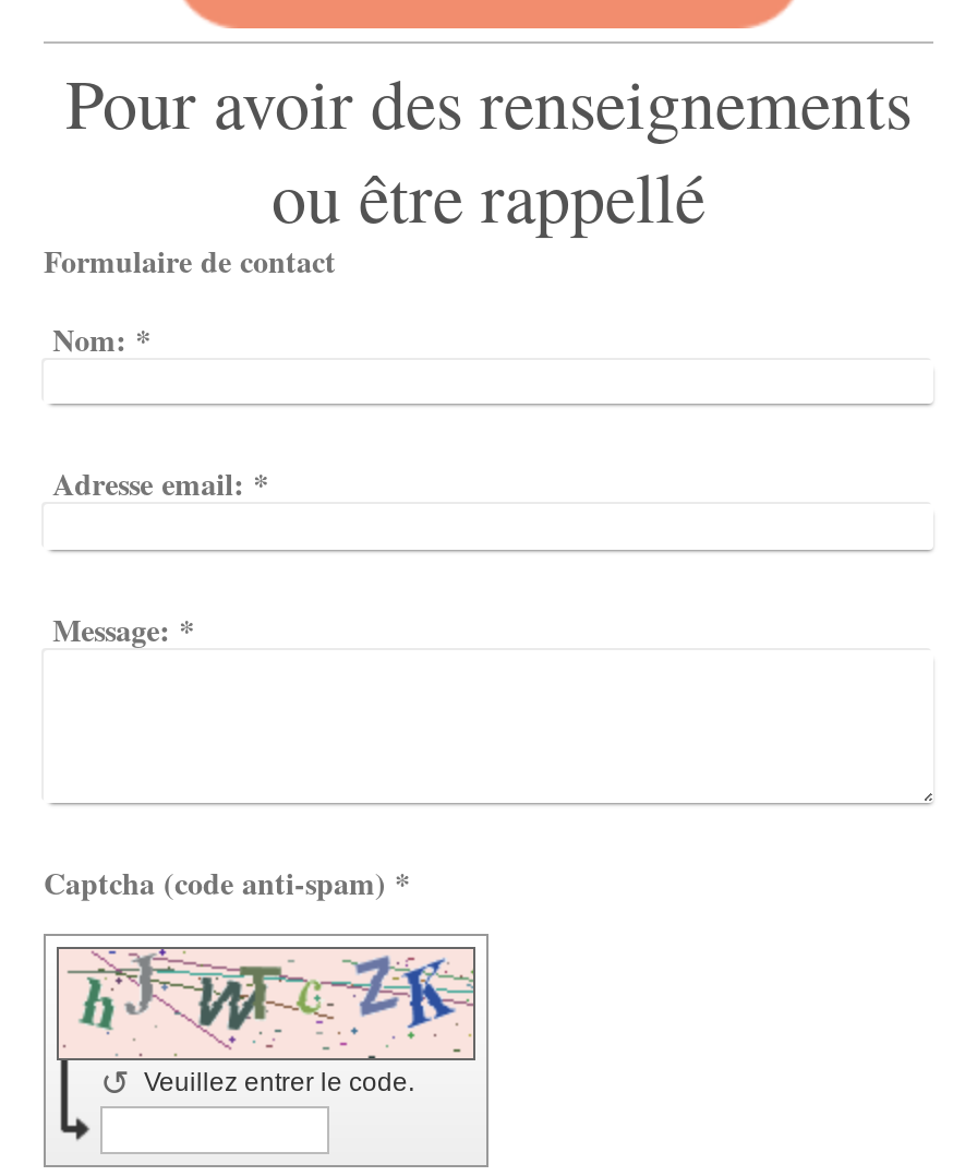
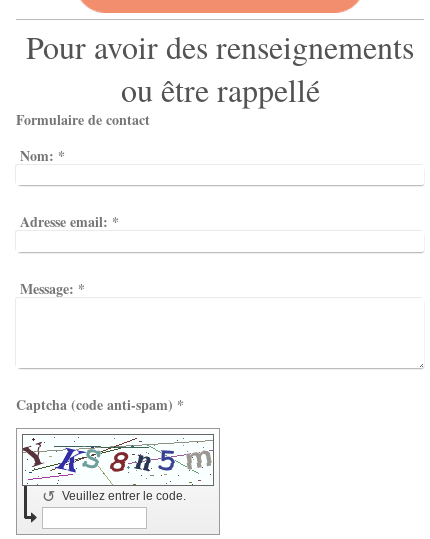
[57,947,475,1060] [image] -> [22,434,214,486] [image]

